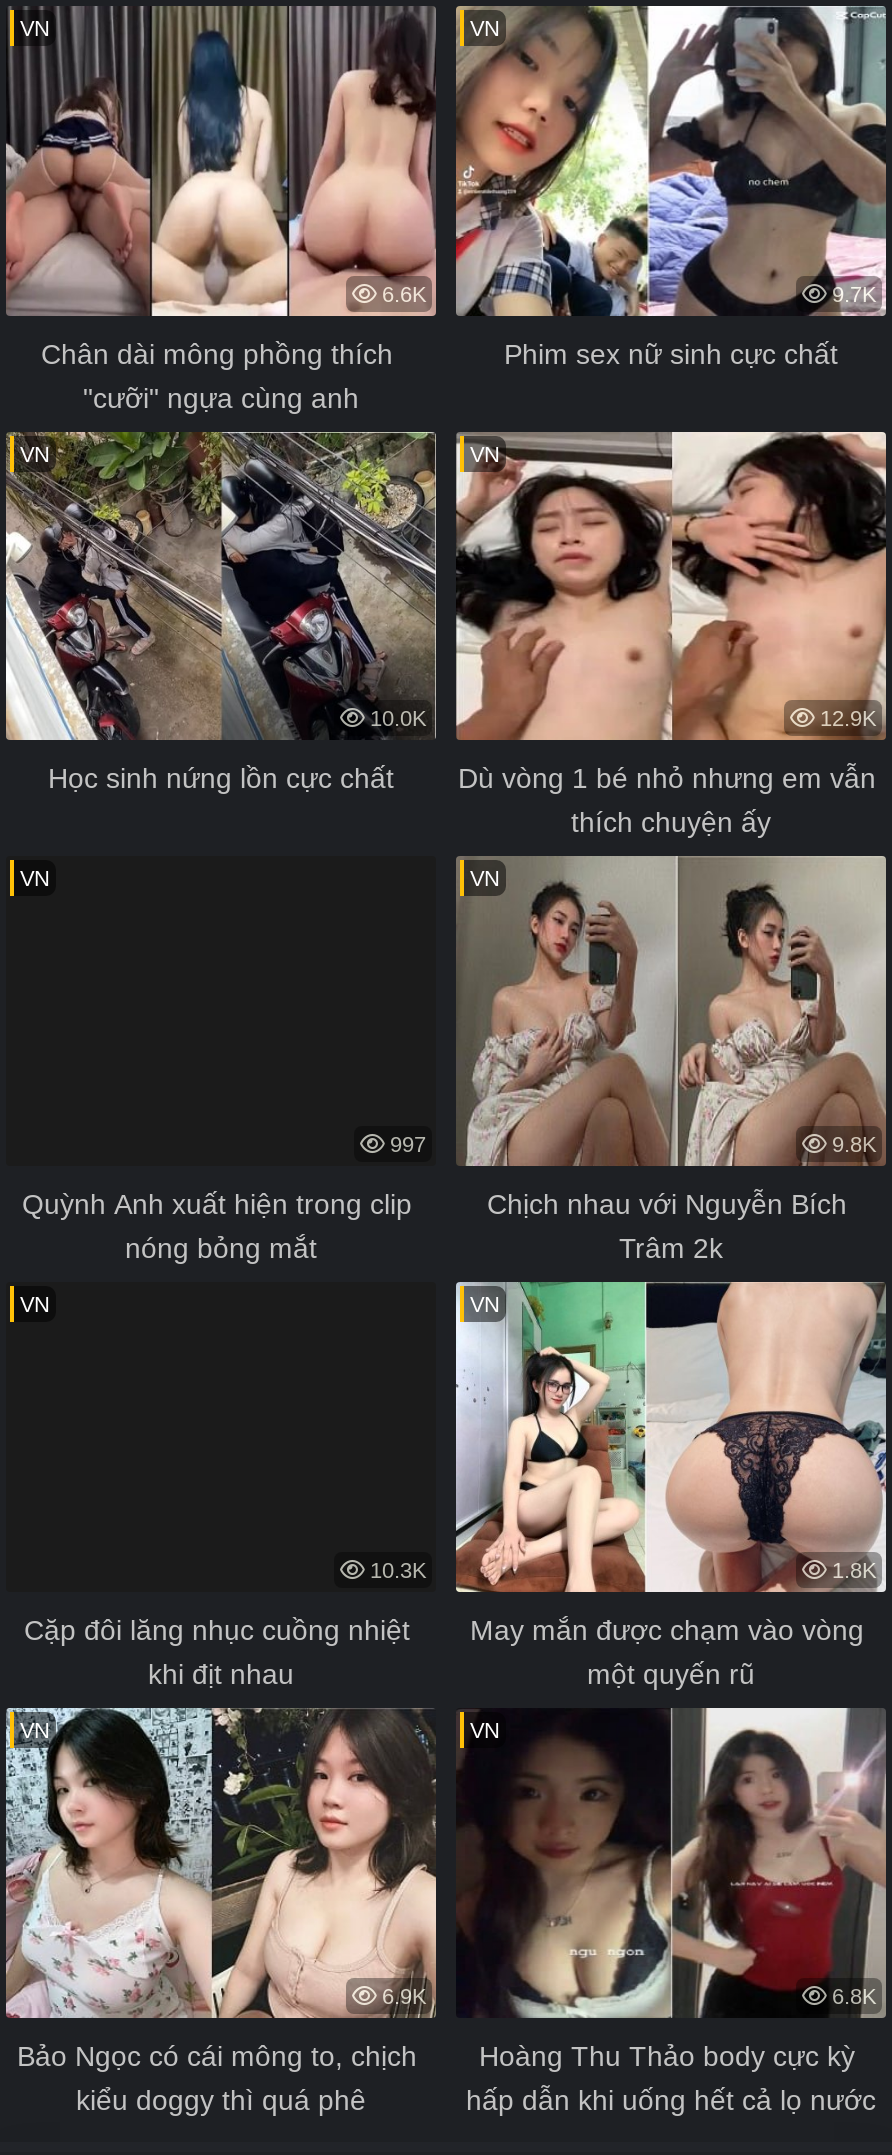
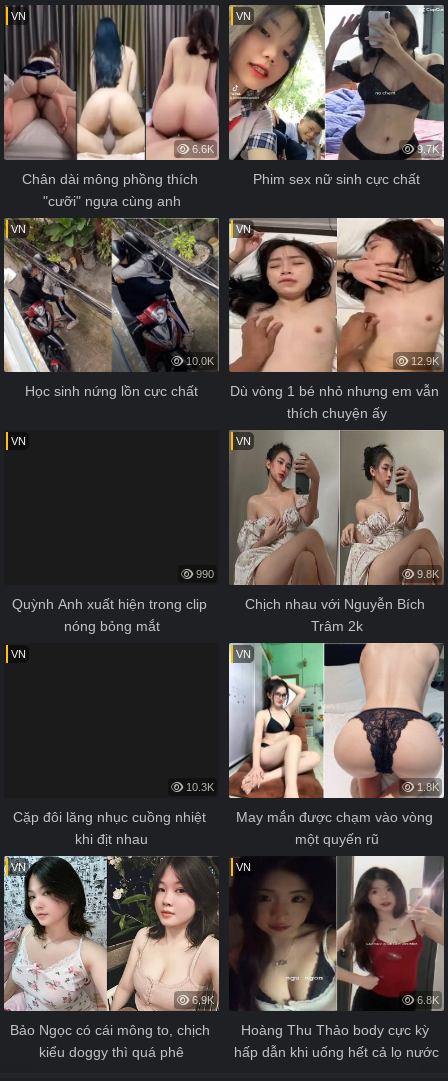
[384,1132,426,1156] 997 -> [193,568,214,580] 990

